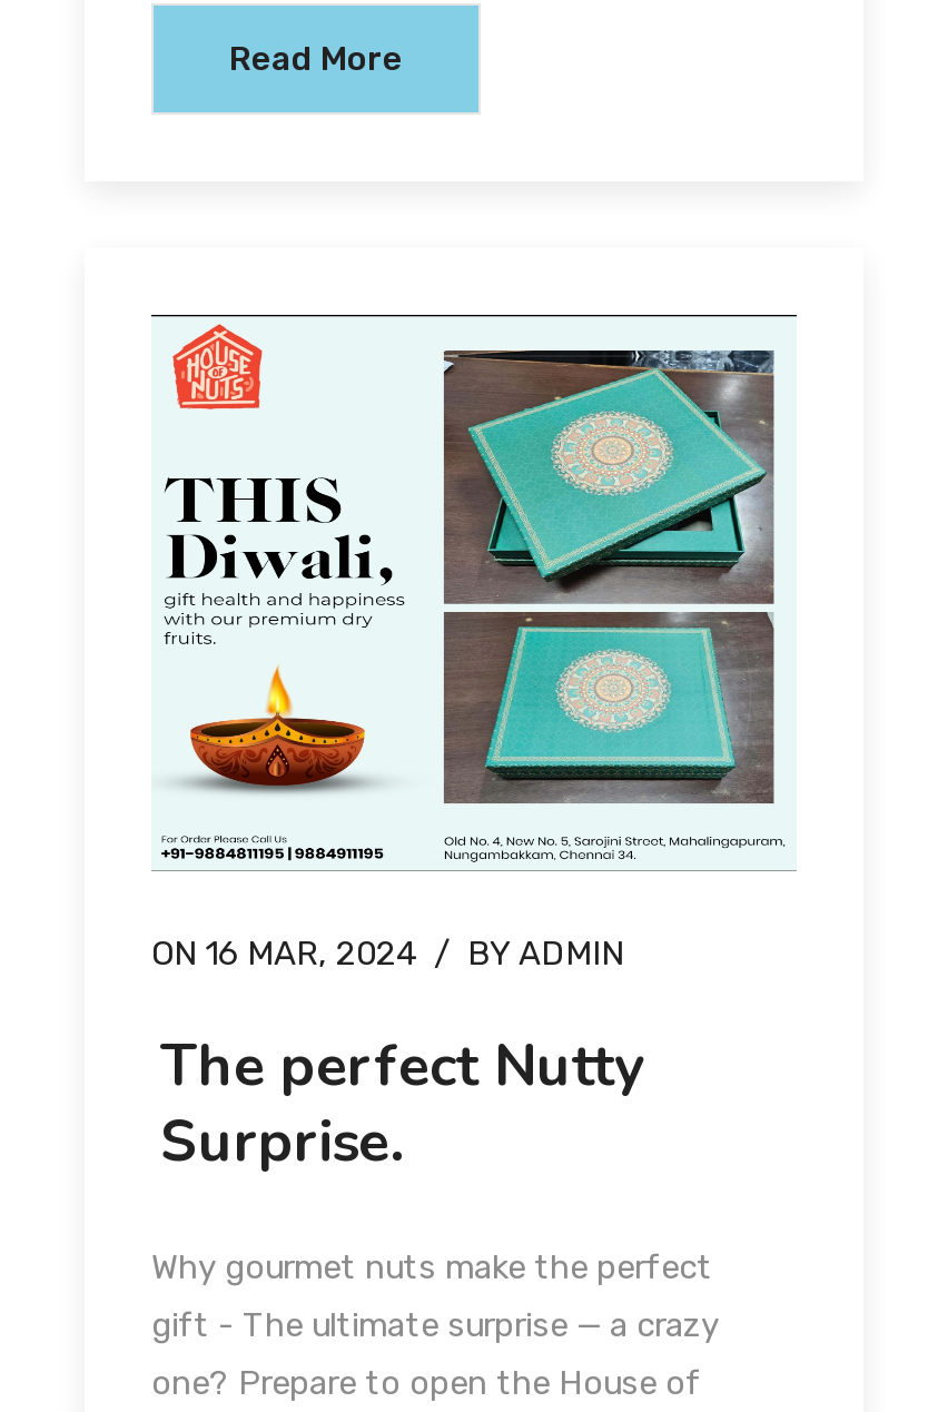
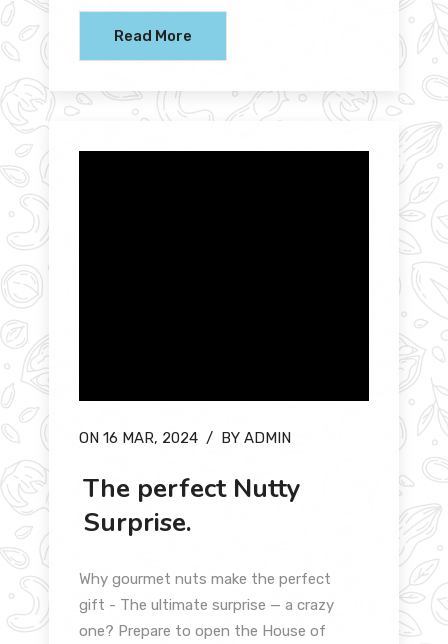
[151,313,797,871] [image] -> none

